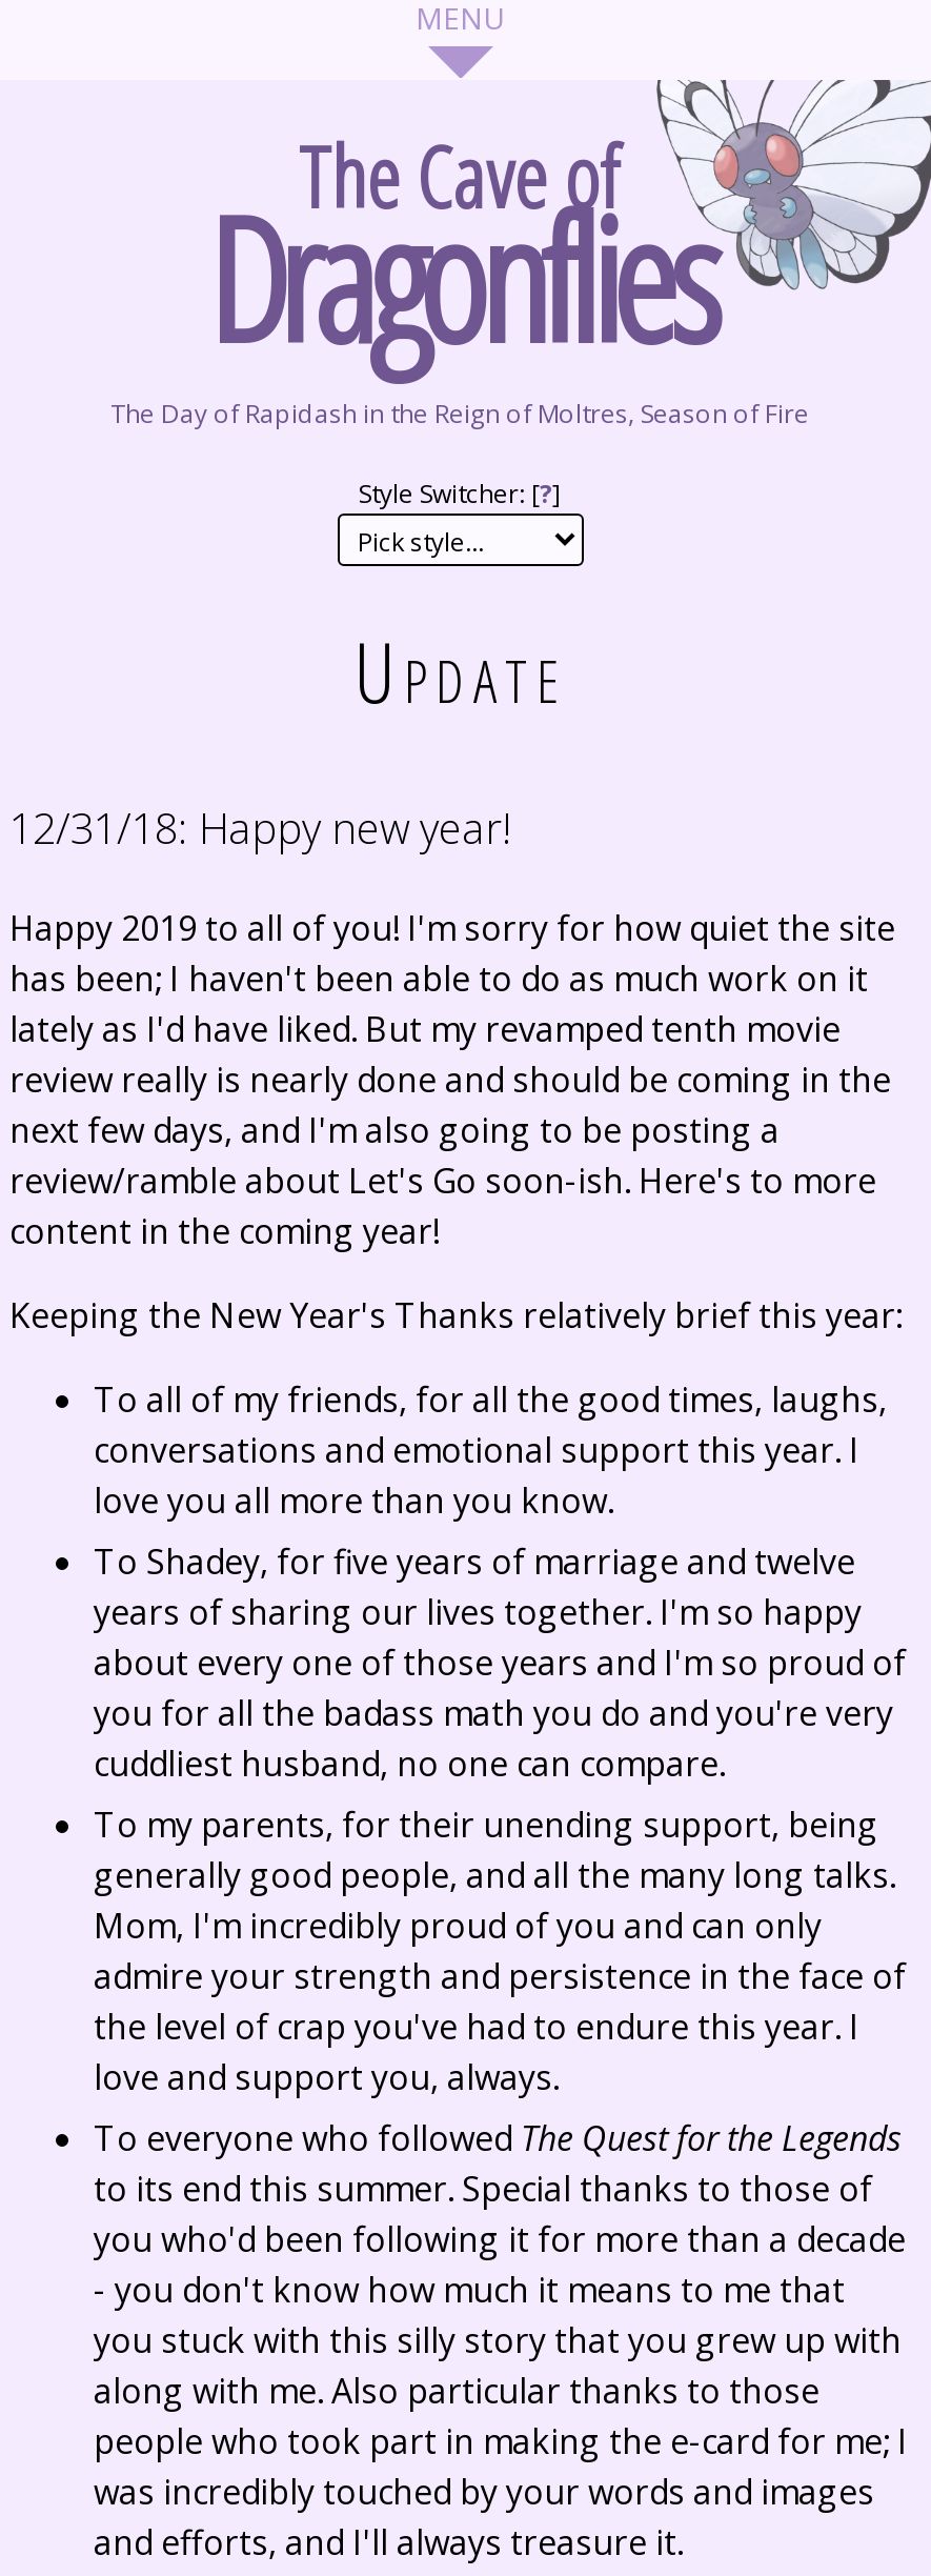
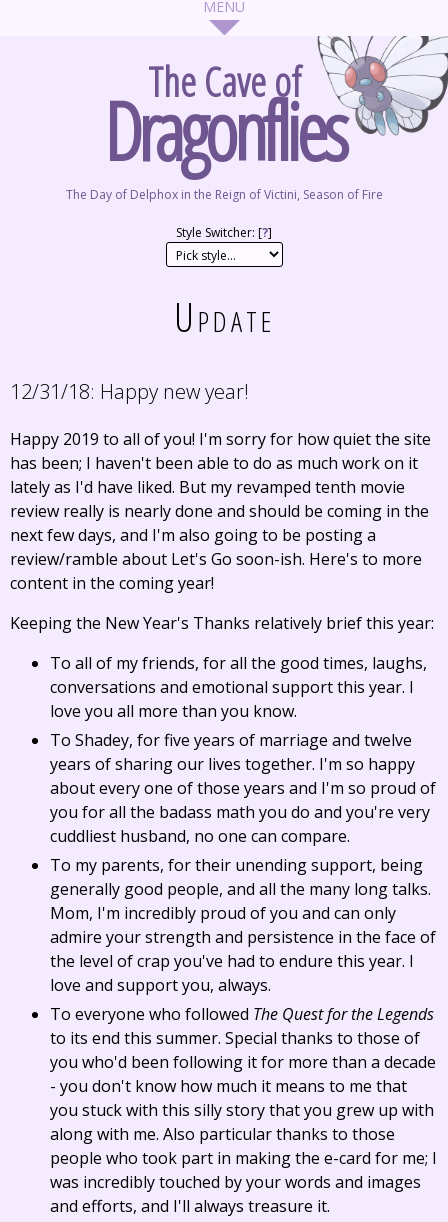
[110,396,809,431] The Day of Rapidash in the Reign of Moltres, Season of Fire -> [65,186,382,203] The Day of Delphox in the Reign of Victini, Season of Fire

